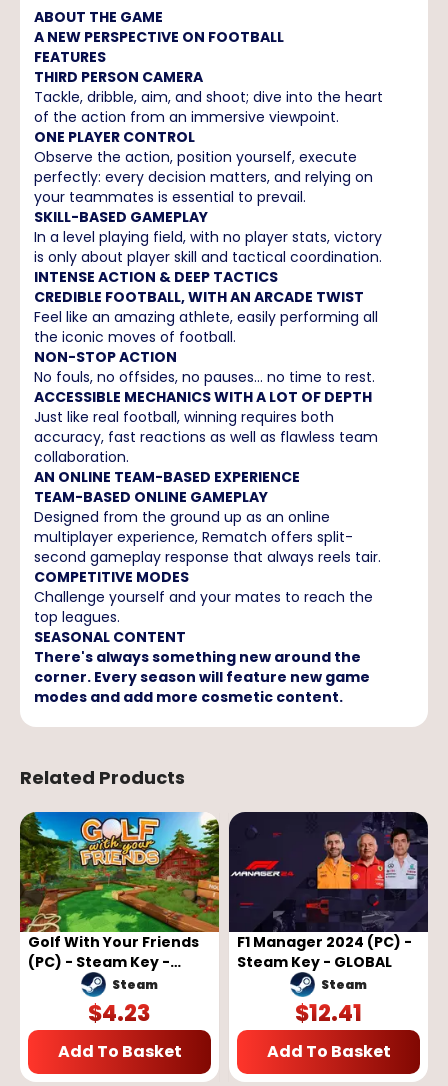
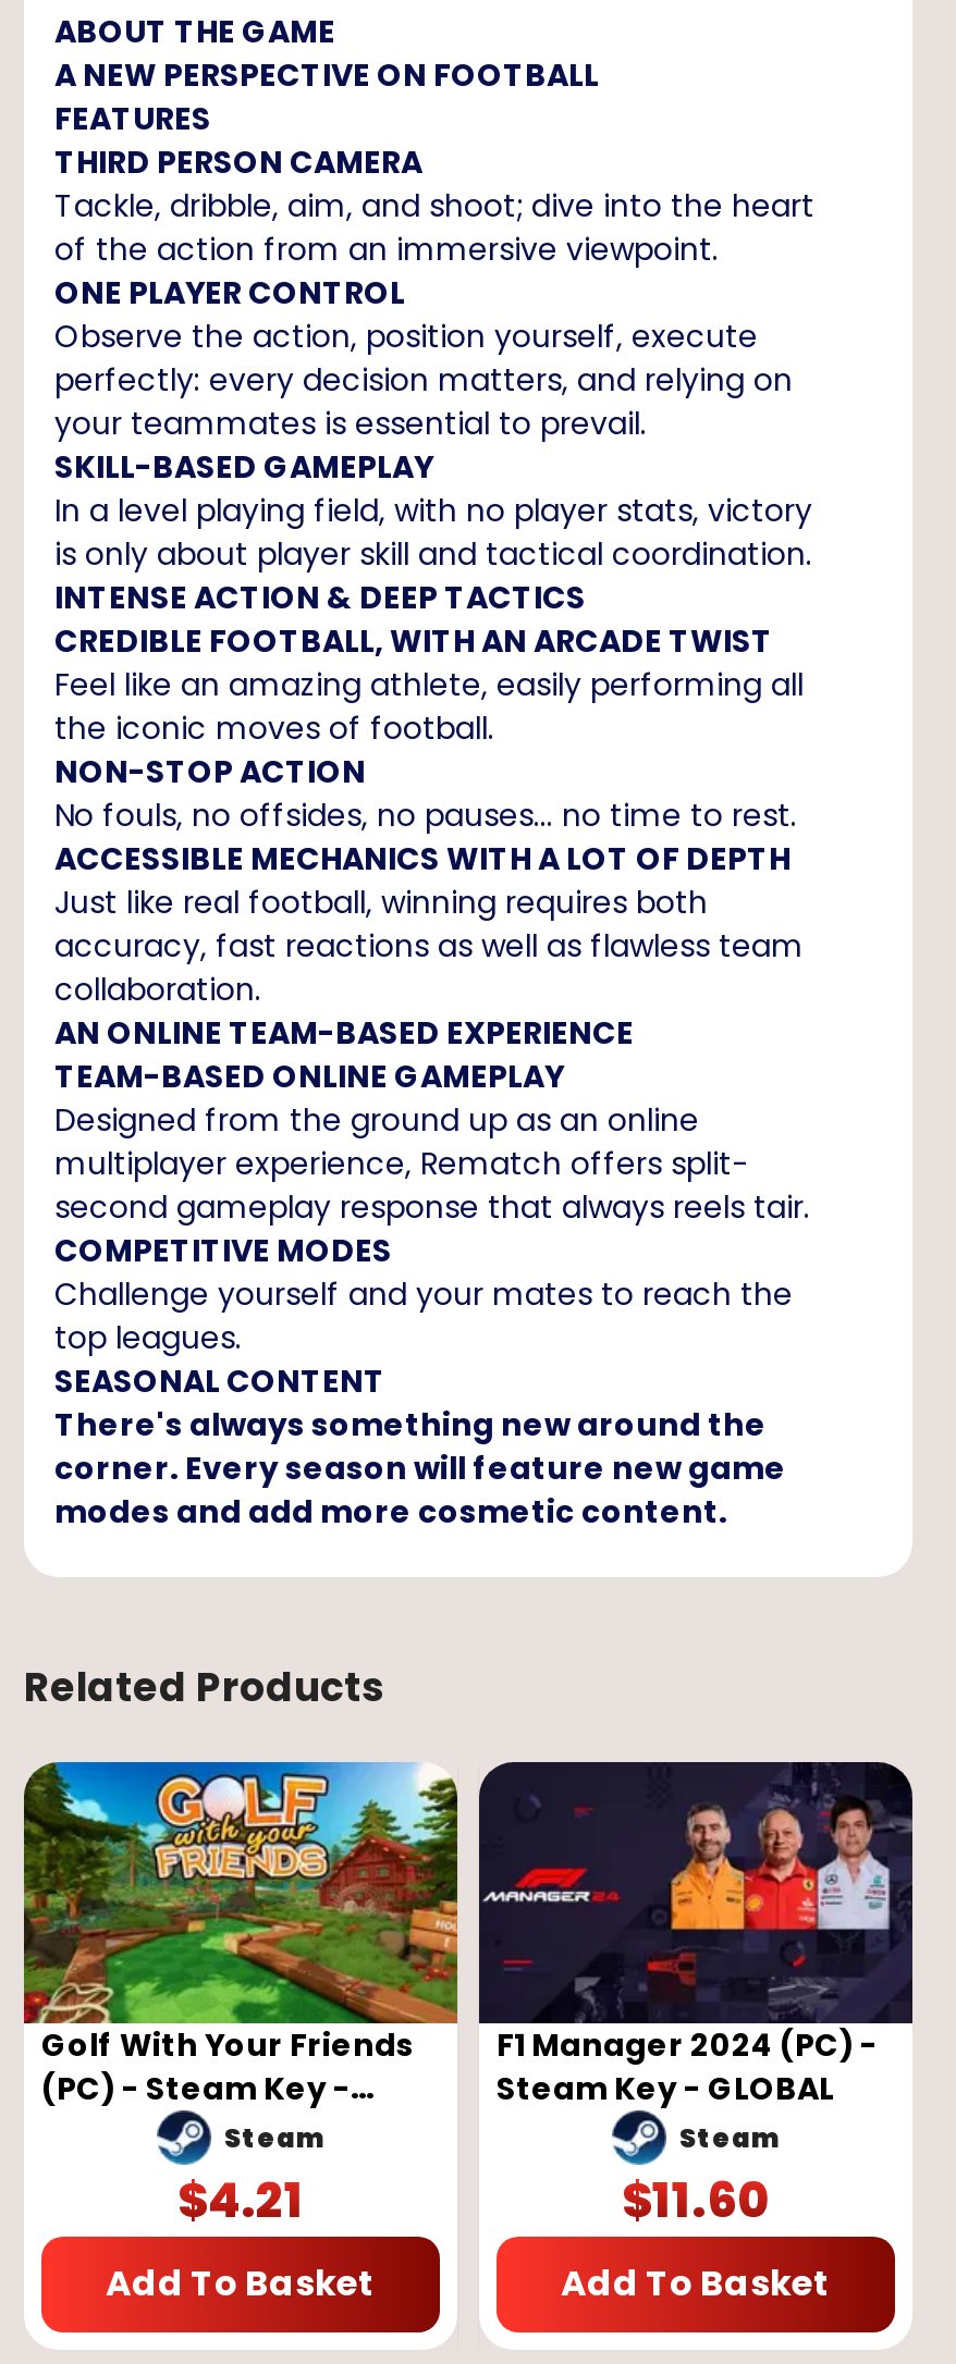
[88,998,151,1029] $4.23 -> [177,2168,304,2236] $4.21
[295,998,362,1029] $12.41 -> [622,2168,770,2236] $11.60

